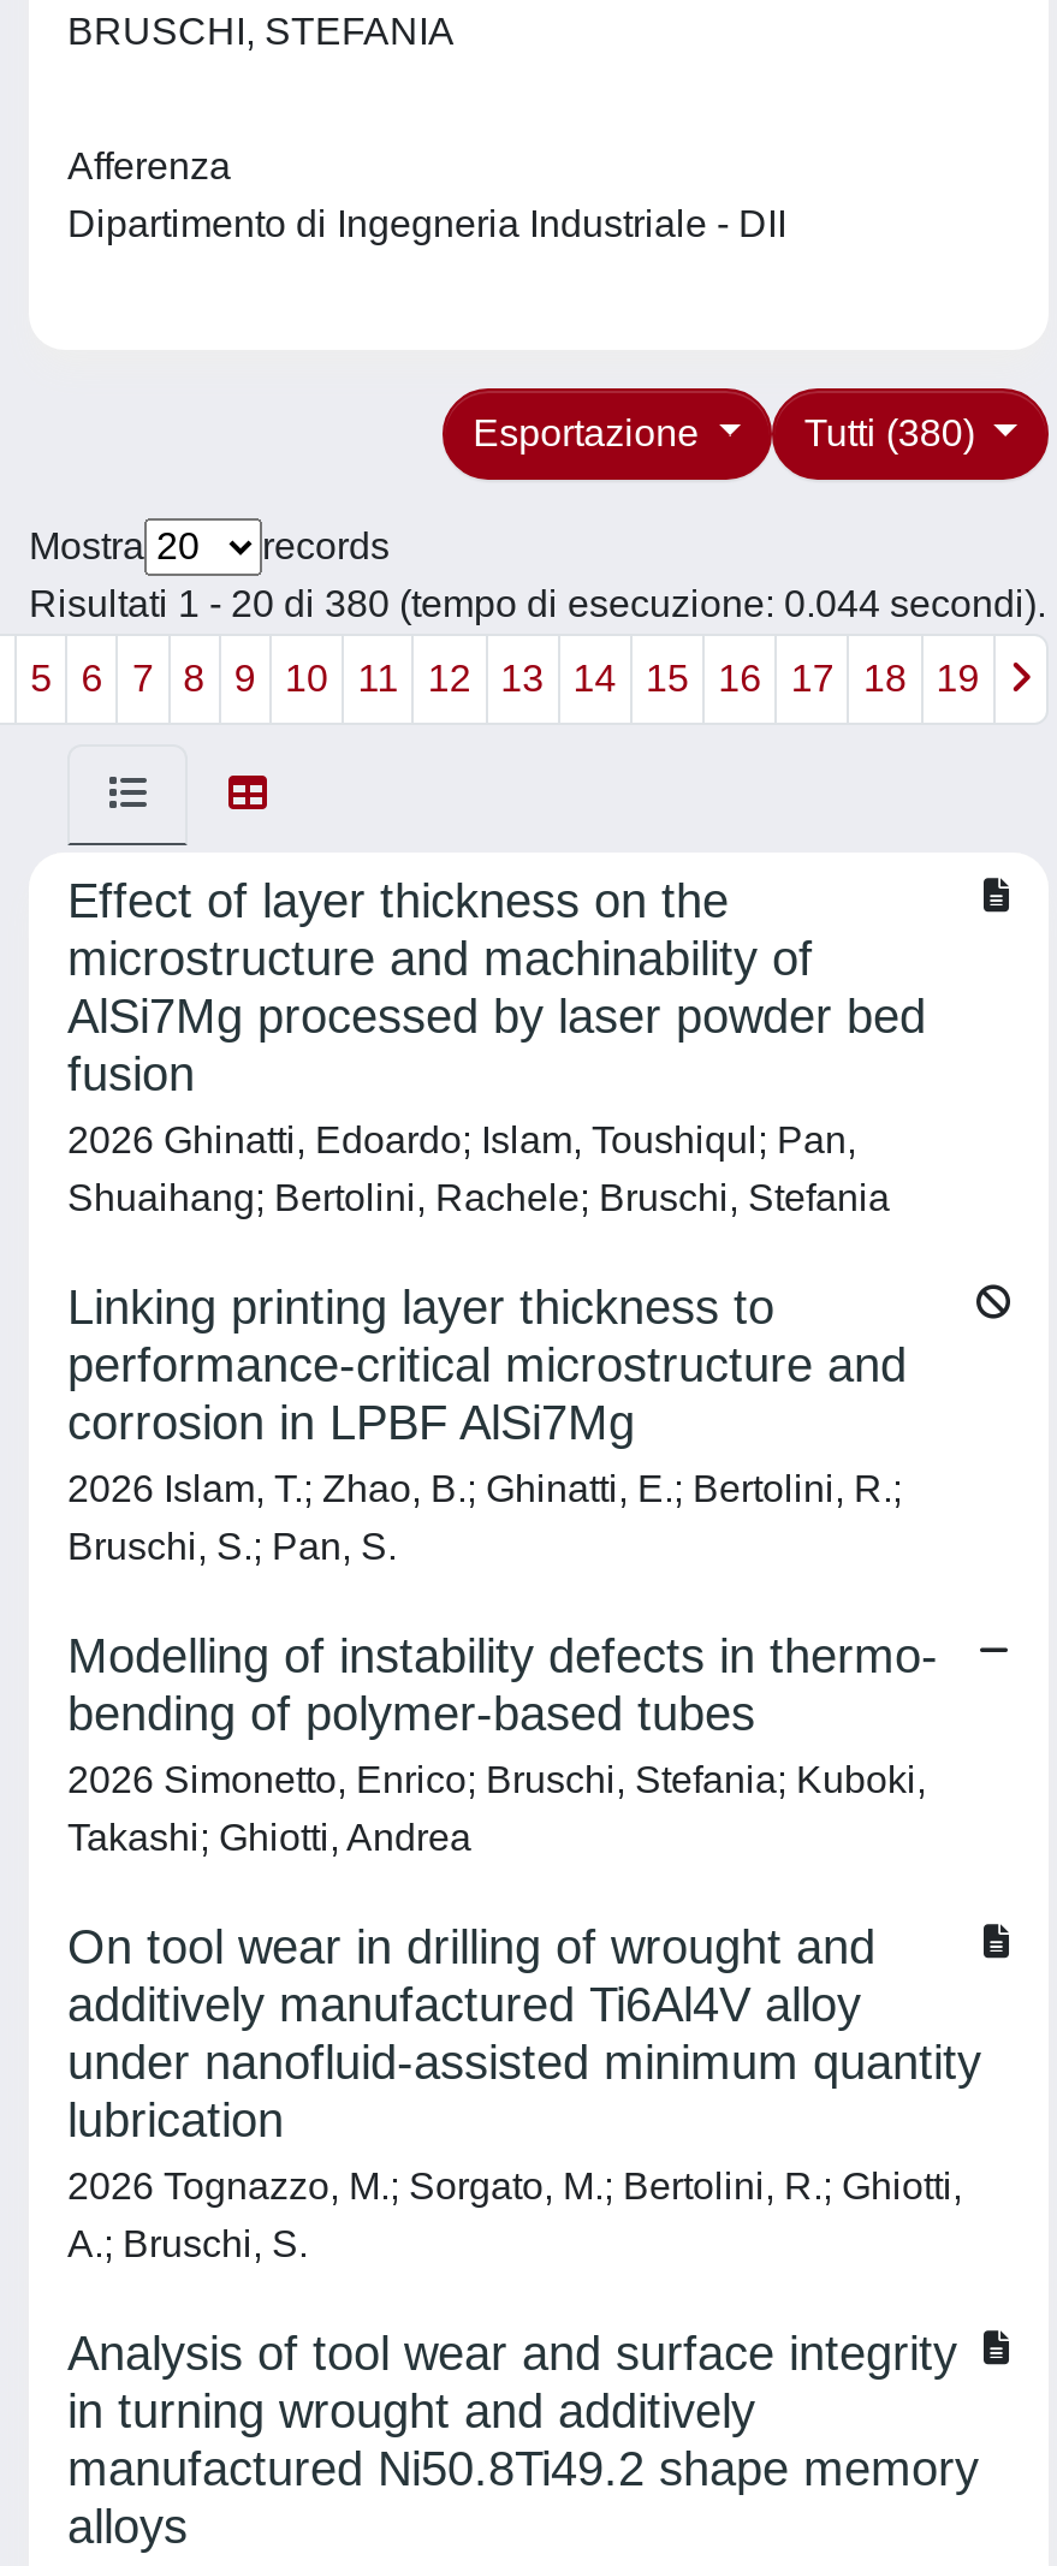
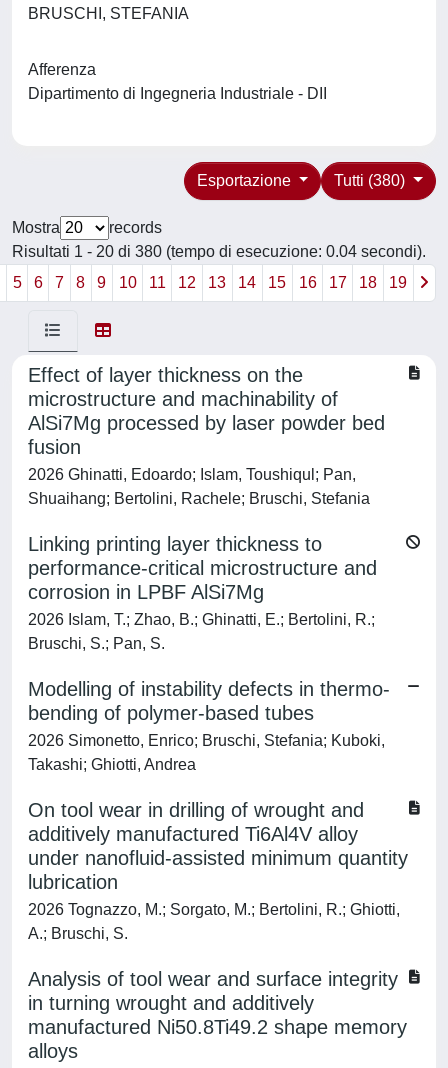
[29,583,1046,624] Risultati 1 - 20 di 380 (tempo di esecuzione: 0.044 secondi). -> [12,243,426,260] Risultati 1 - 20 di 380 (tempo di esecuzione: 0.04 secondi).

